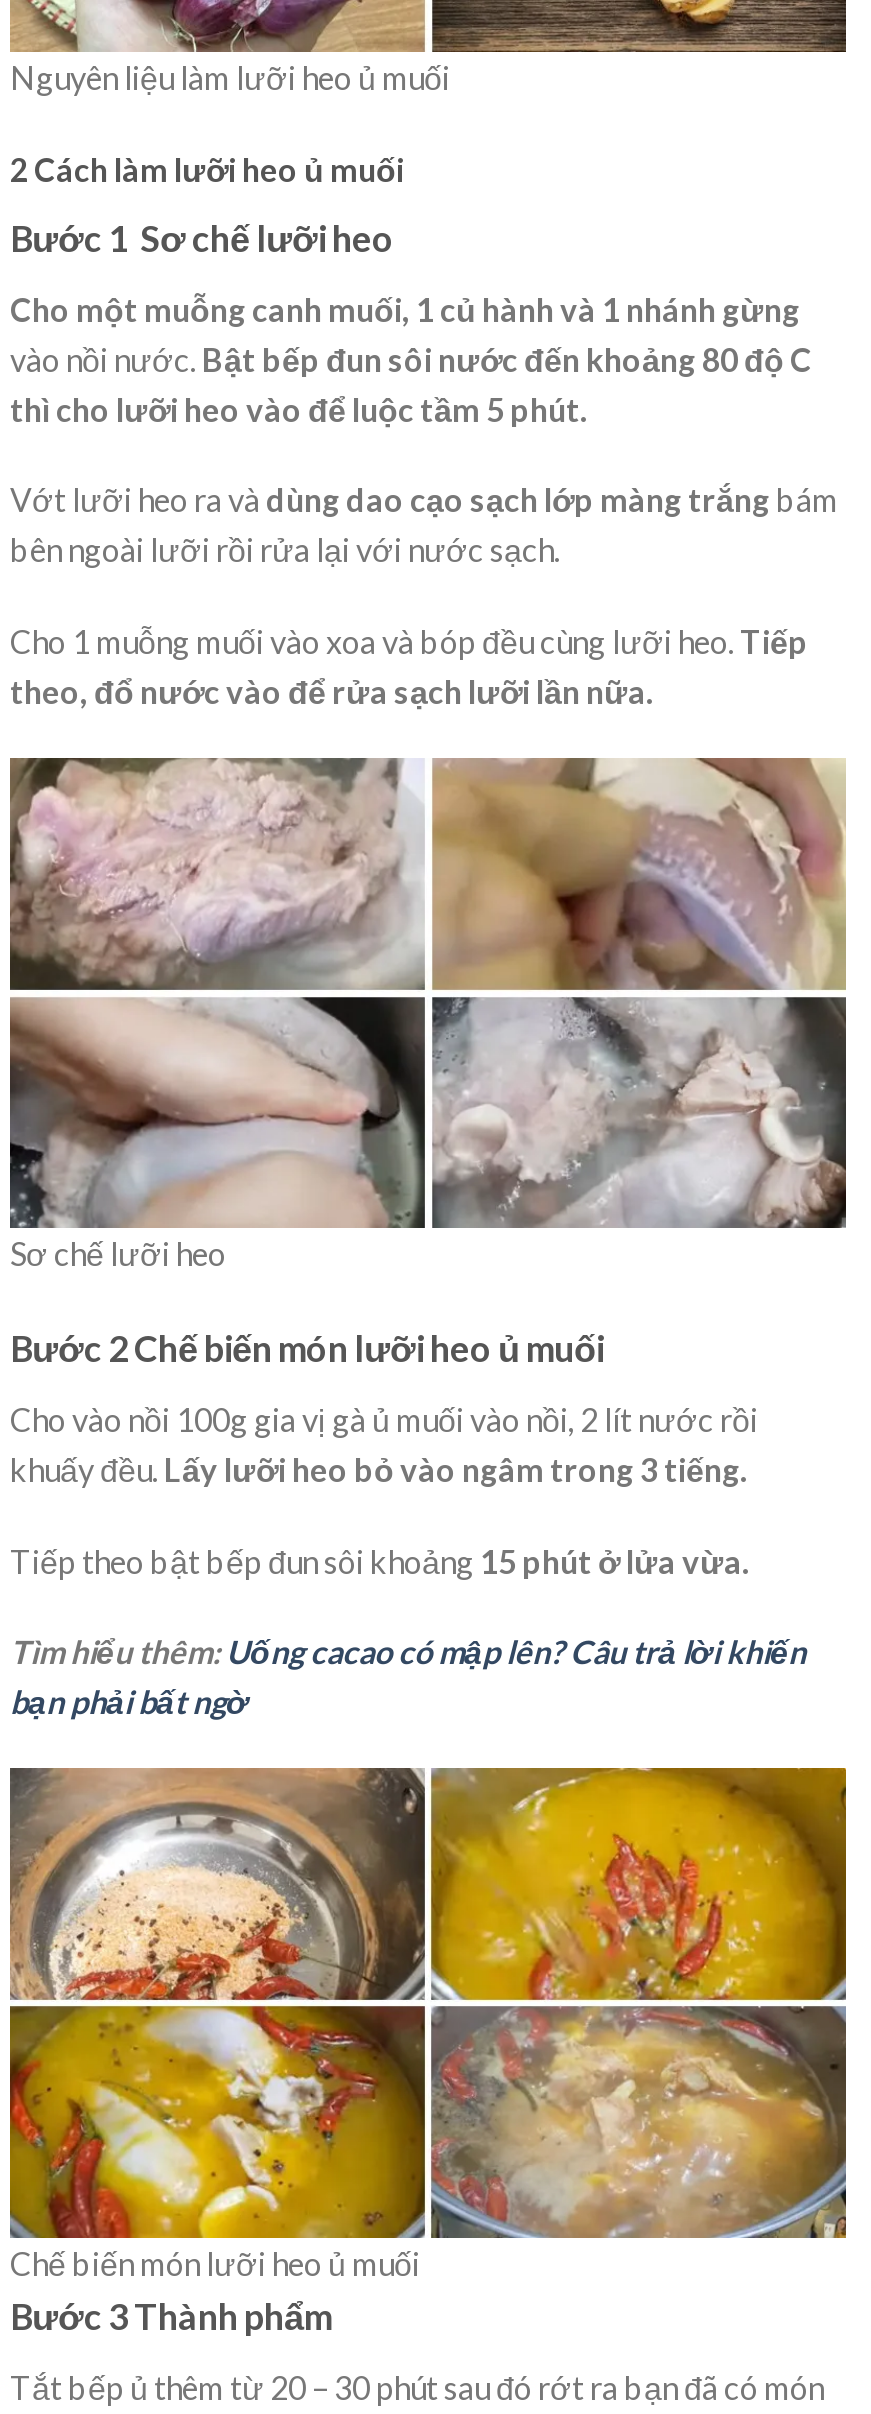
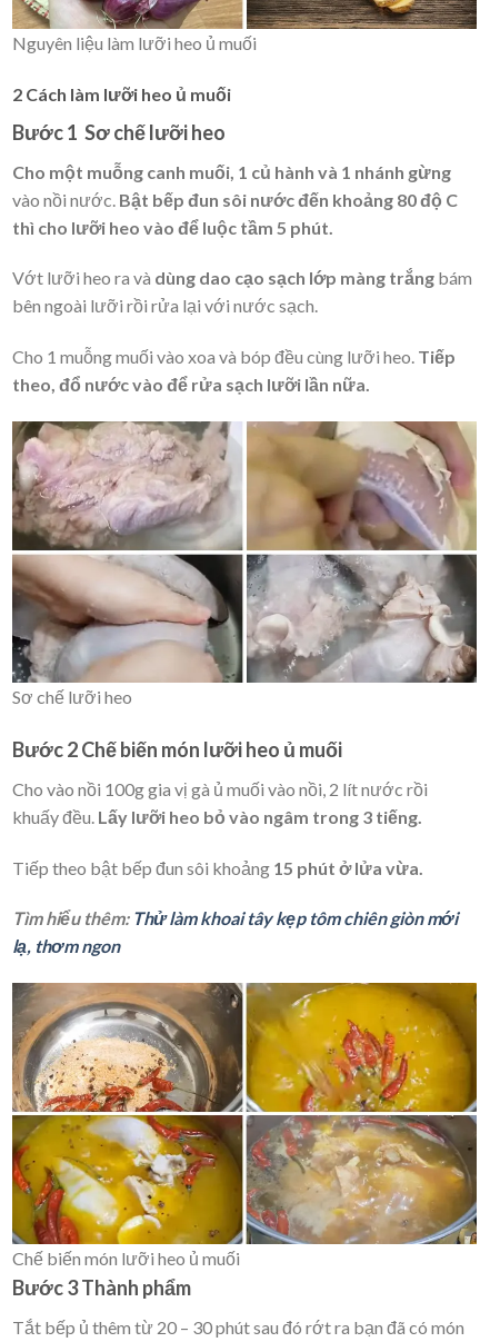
[10,1633,806,1721] Tìm hiểu thêm: Uống cacao có mập lên? Câu trả lời khiến | bạn phải bất ngờ -> [12,908,458,957] Tìm hiểu thêm: Thử làm khoai tây kẹp tôm chiên giòn mới | lạ, thơm ngon

